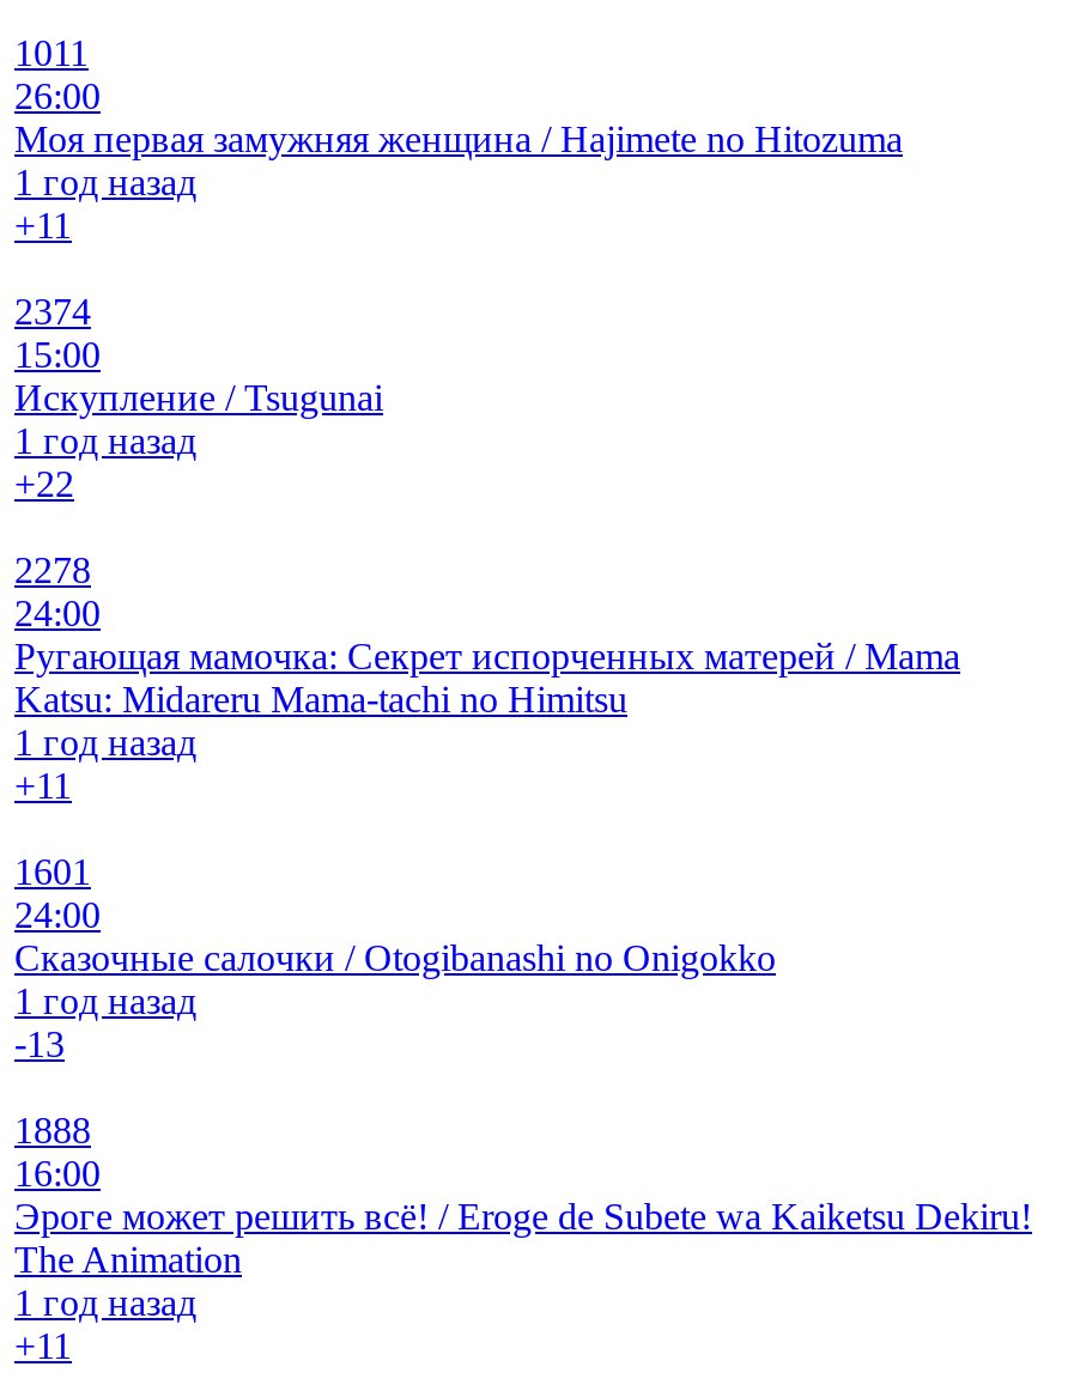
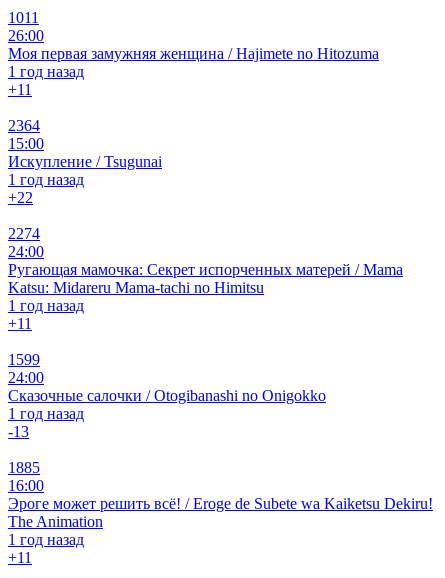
[14,290,91,331] 2374 -> [8,117,40,134] 2364
[14,549,91,590] 2278 -> [8,225,40,242] 2274
[14,851,91,891] 1601 -> [8,351,40,368] 1599
[14,1109,91,1150] 1888 -> [8,459,40,476] 1885

